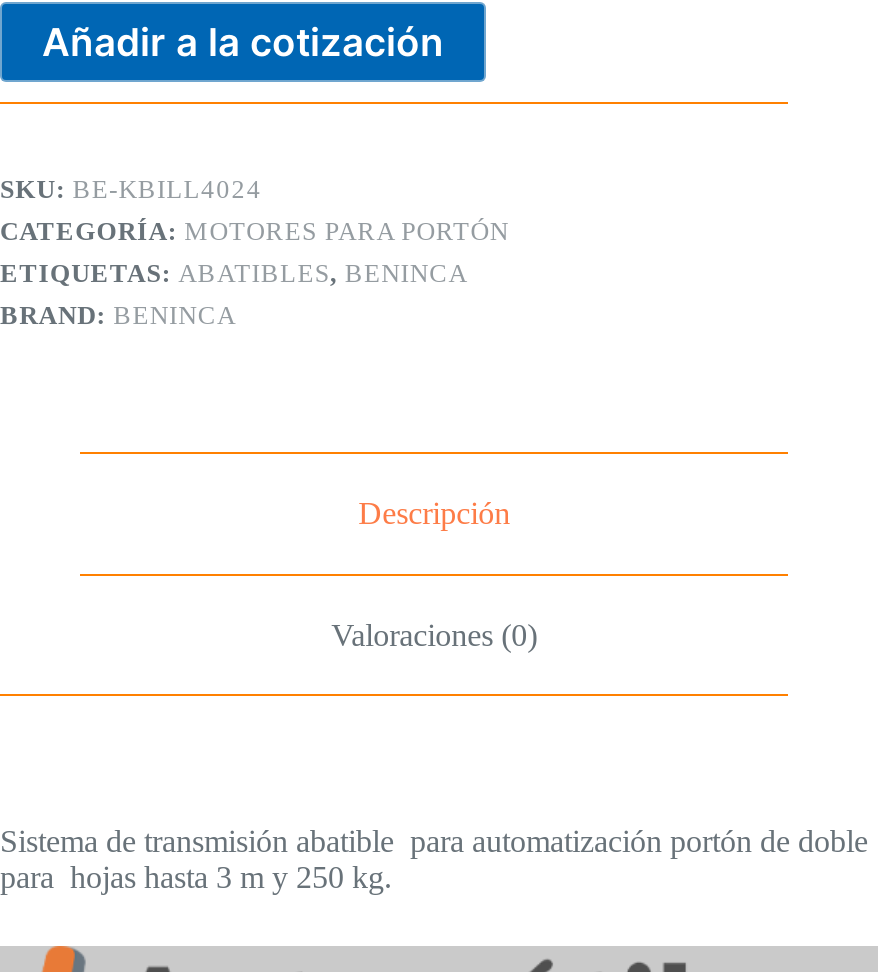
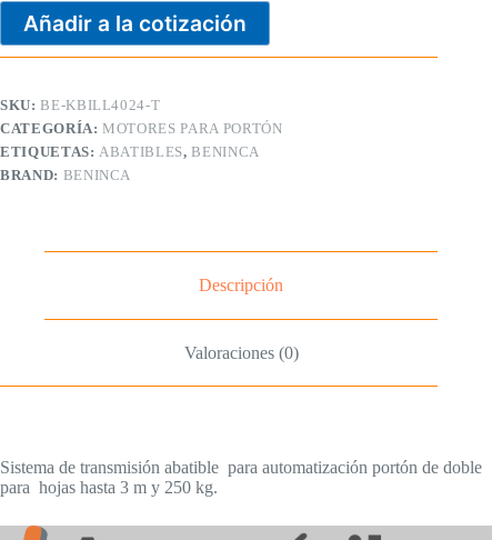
[0,174,262,204] SKU: BE-KBILL4024 -> [0,97,160,114] SKU: BE-KBILL4024-T

